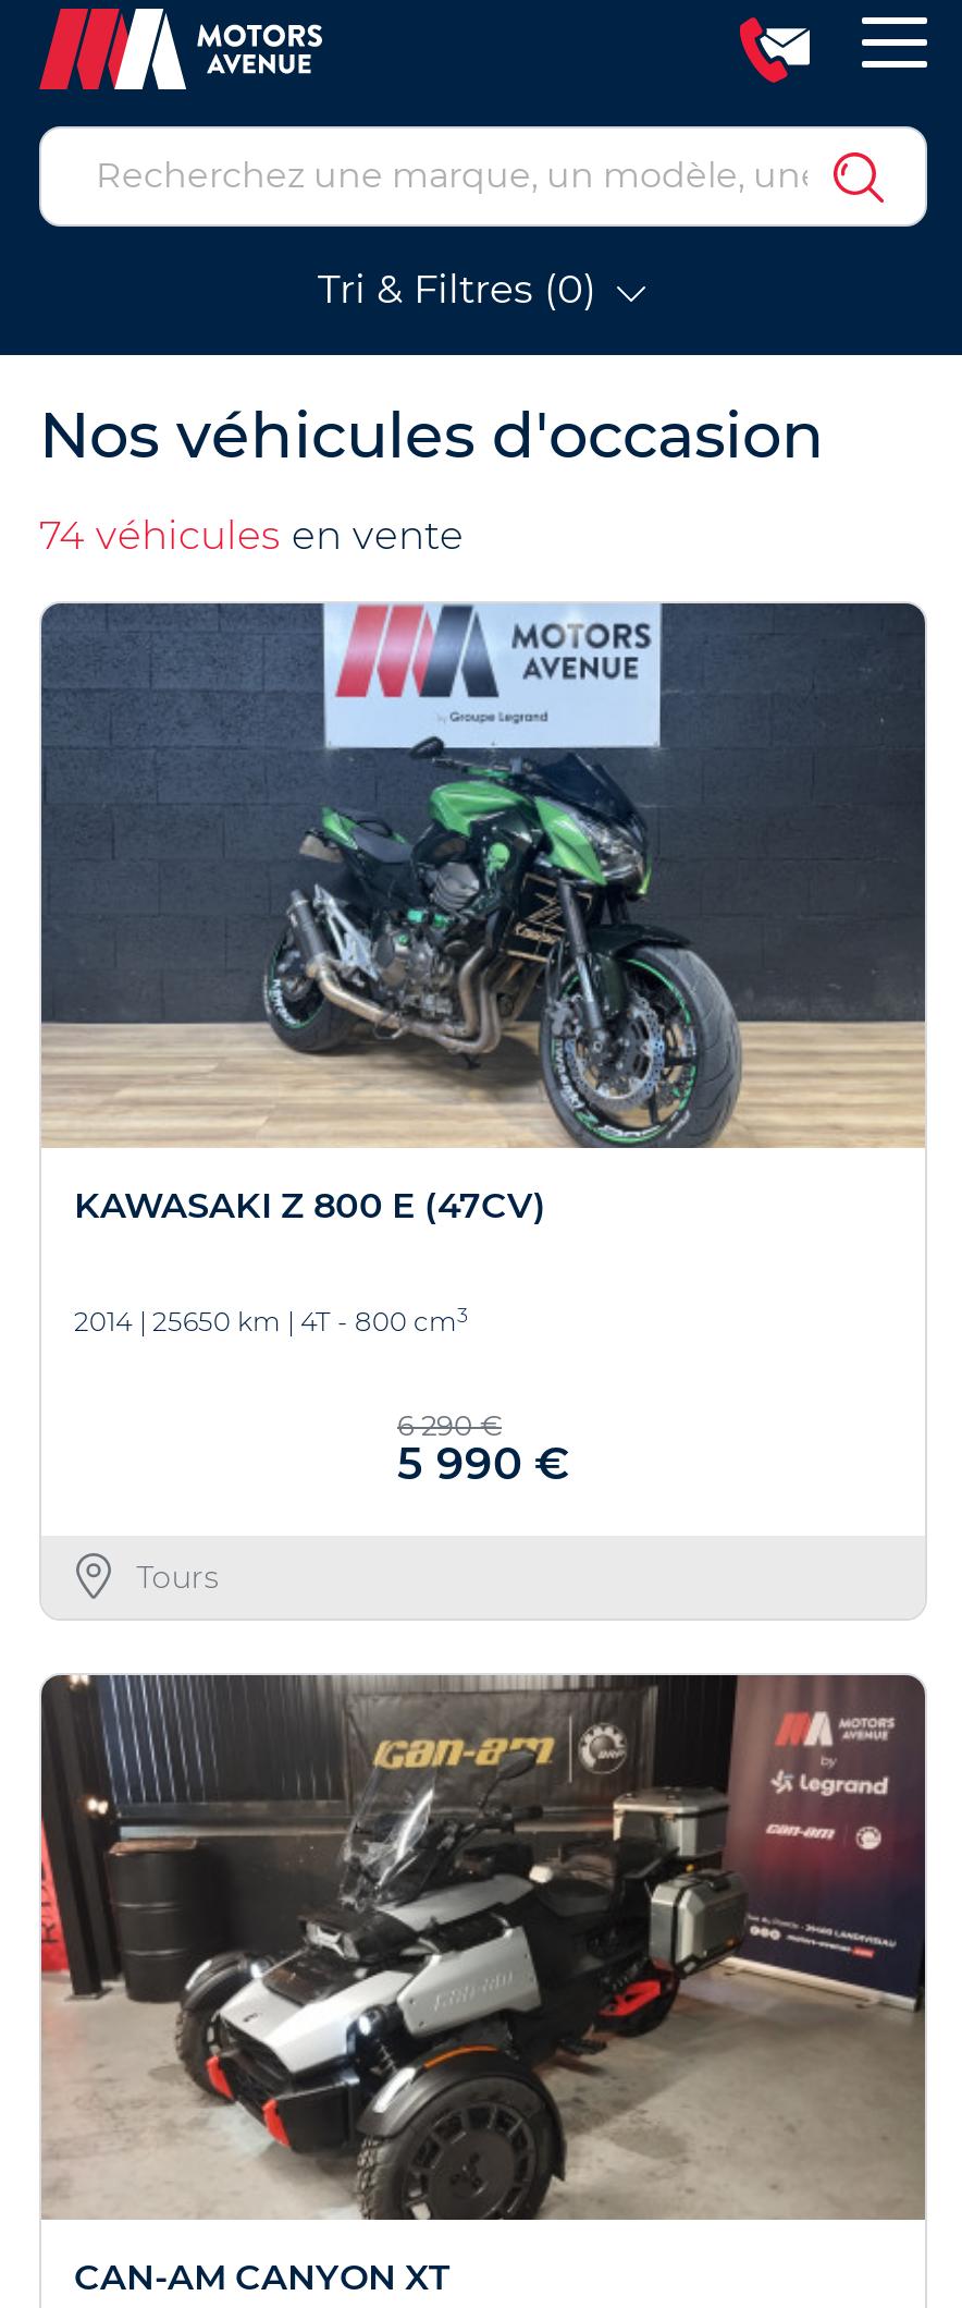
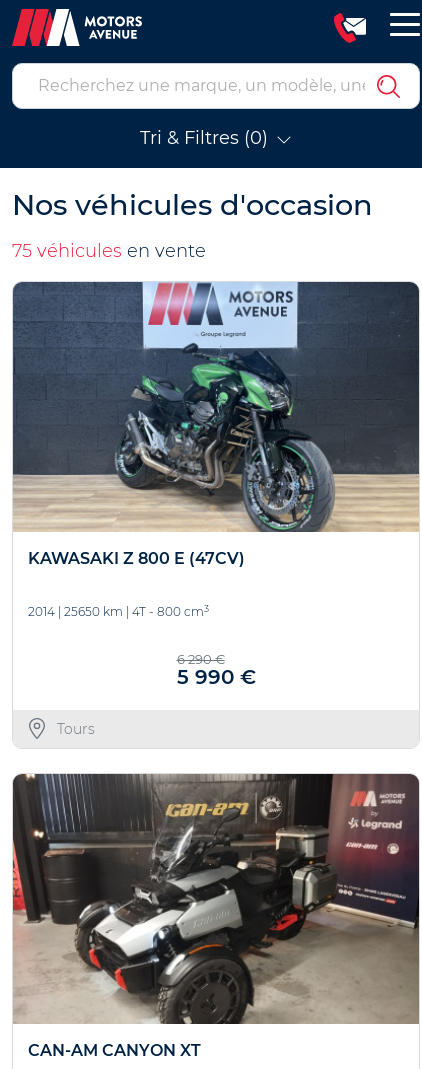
[39,512,464,560] 74 véhicules en vente -> [12,240,206,262] 75 véhicules en vente

